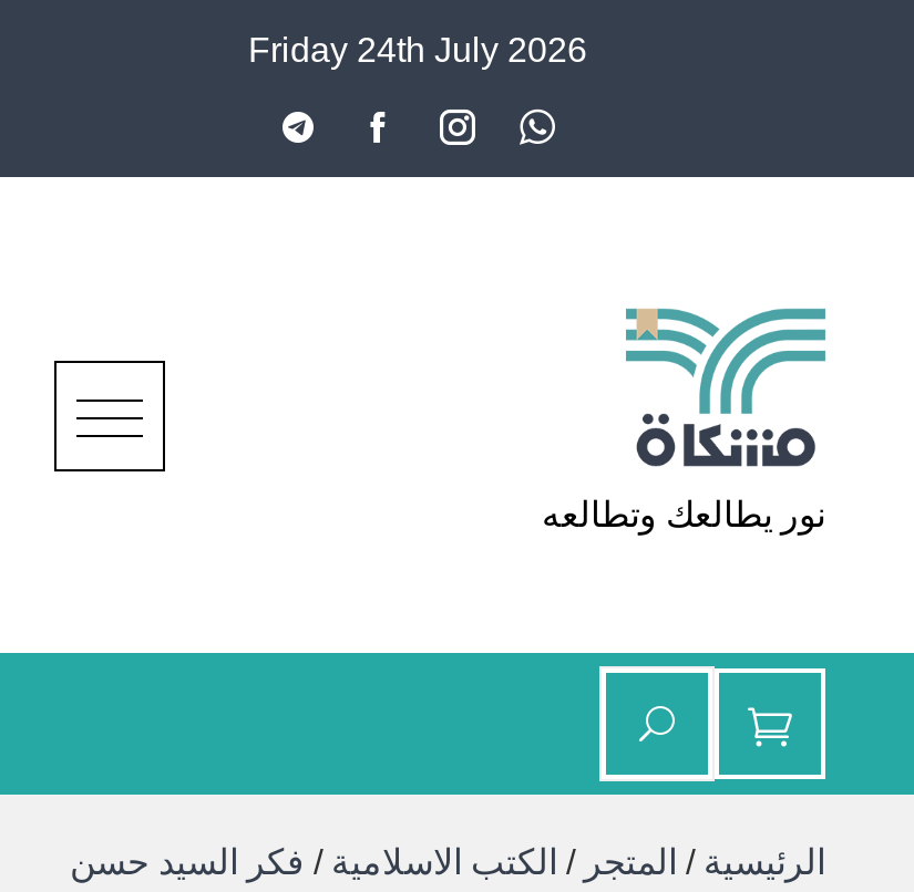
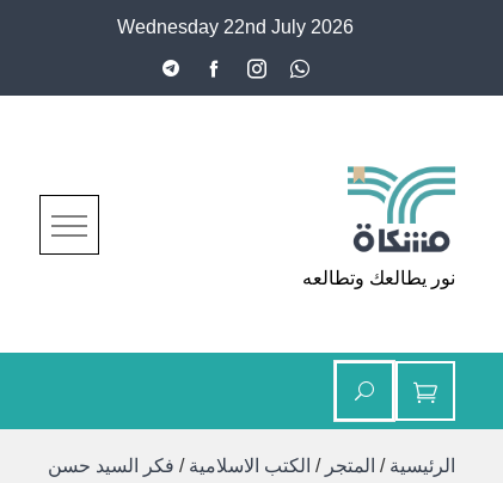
[248,31,587,69] Friday 24th July 2026 -> [117,17,354,37] Wednesday 22nd July 2026

